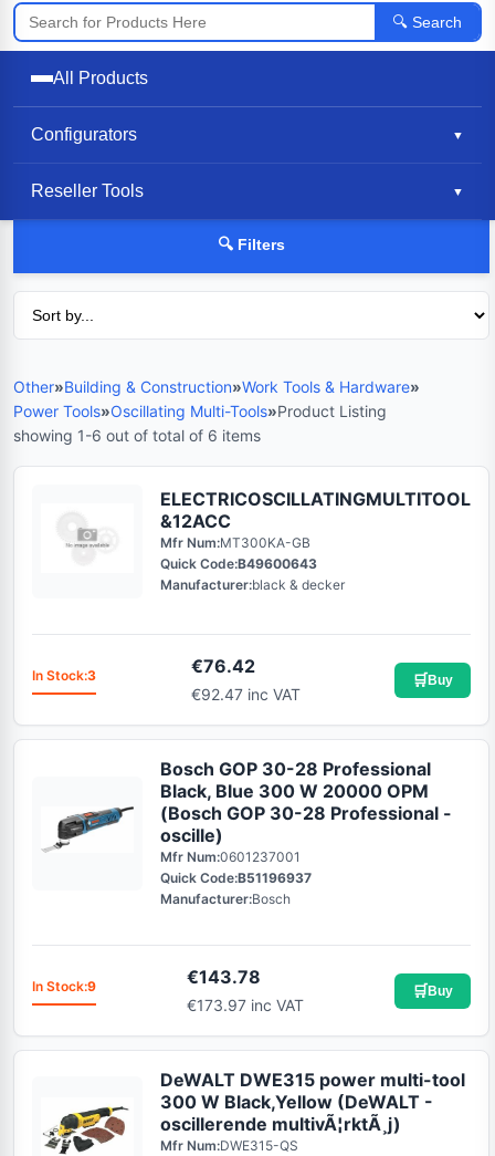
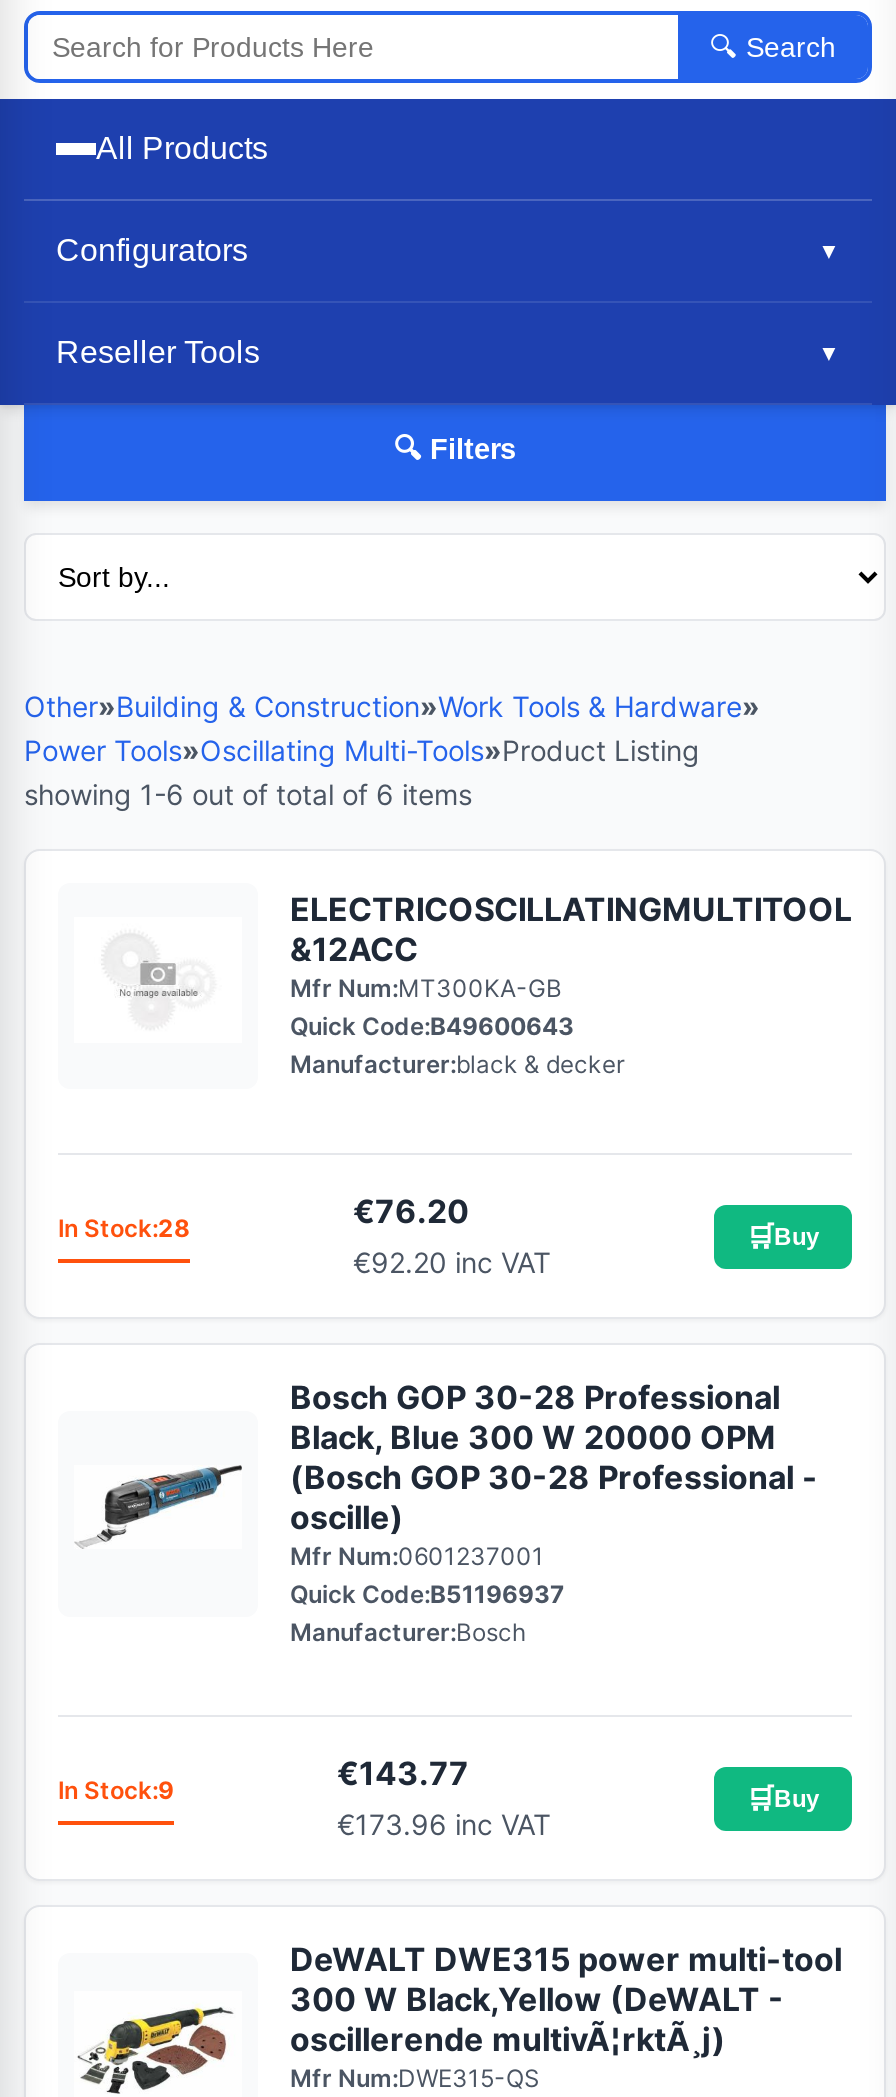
[191,655,255,677] €76.42 -> [353,1191,469,1231] €76.20
[32,667,96,684] In Stock:3 -> [58,1213,190,1243] In Stock:28
[191,685,300,704] €92.47 inc VAT -> [353,1245,551,1279] €92.20 inc VAT
[187,966,261,988] €143.78 -> [337,1753,469,1793] €143.77
[187,996,304,1014] €173.97 inc VAT -> [337,1807,551,1841] €173.96 inc VAT

